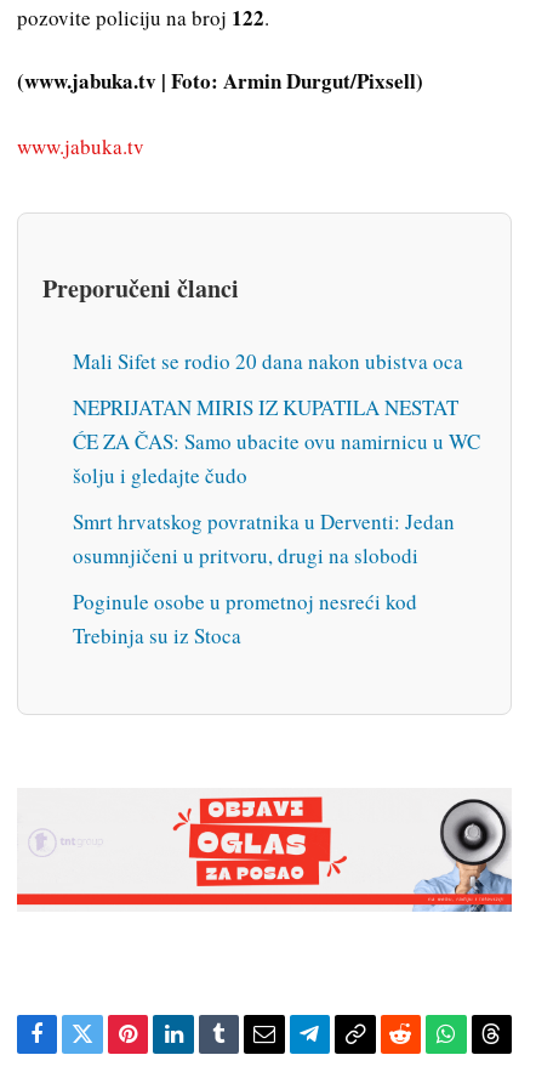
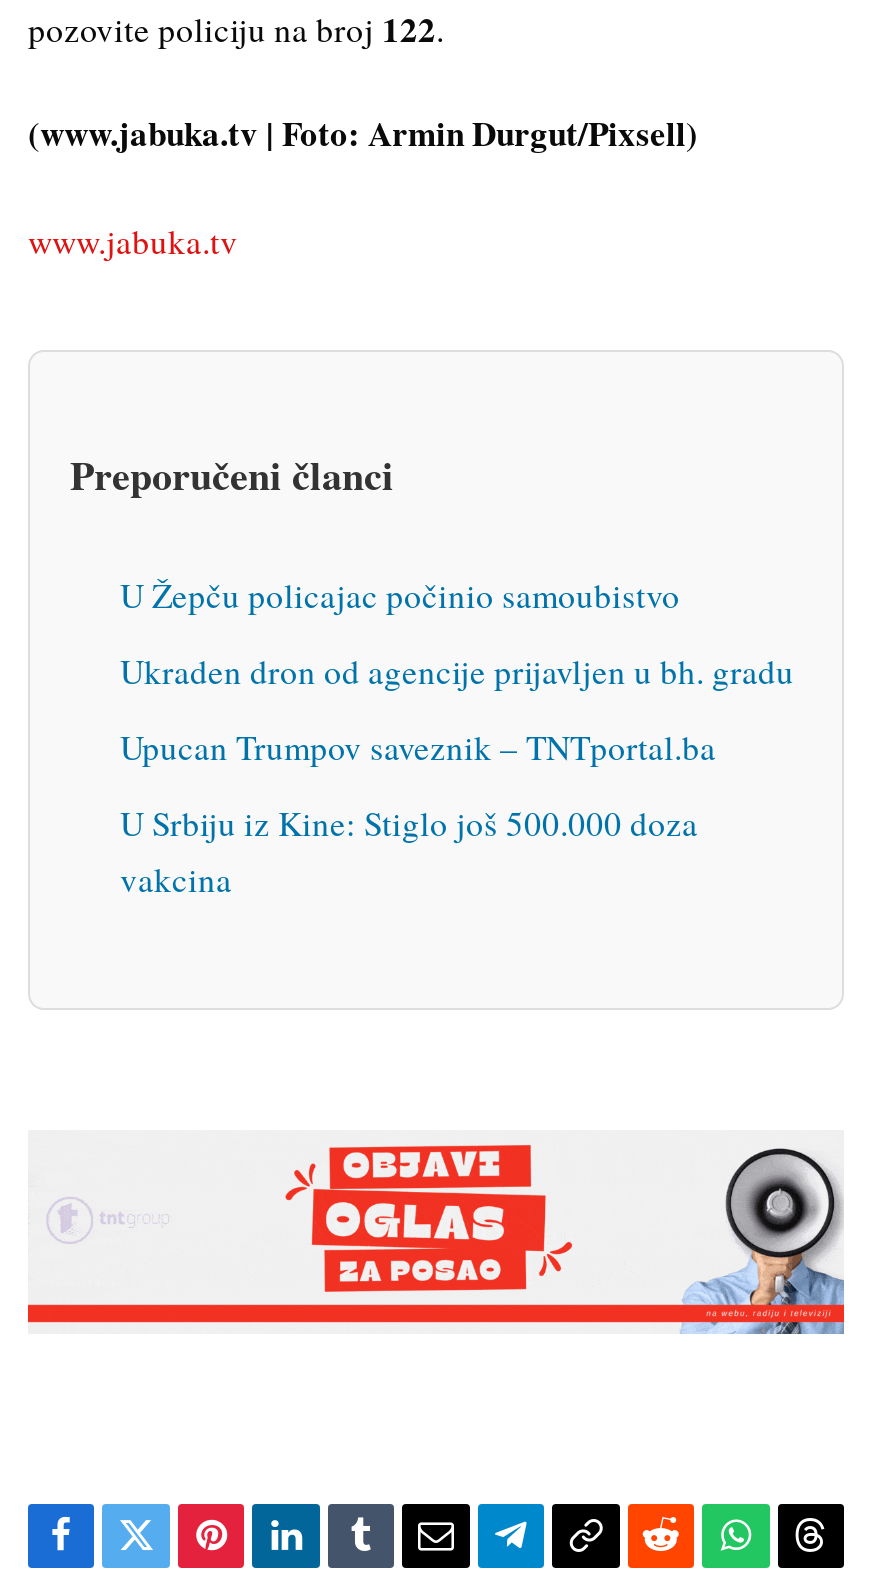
[73,347,463,375] Mali Sifet se rodio 20 dana nakon ubistva oca -> [120,571,680,617] U Žepču policajac počinio samoubistvo
[73,393,480,489] NEPRIJATAN MIRIS IZ KUPATILA NESTAT | ĆE ZA ČAS: Samo ubacite ovu namirnicu u WC | šolju i gledajte čudo -> [120,647,794,693] Ukraden dron od agencije prijavljen u bh. gradu
[73,507,455,569] Smrt hrvatskog povratnika u Derventi: Jedan | osumnjičeni u pritvoru, drugi na slobodi -> [120,723,716,769] Upucan Trumpov saveznik – TNTportal.ba
[73,587,417,649] Poginule osobe u prometnoj nesreći kod | Trebinja su iz Stoca -> [120,799,698,901] U Srbiju iz Kine: Stiglo još 500.000 doza | vakcina

